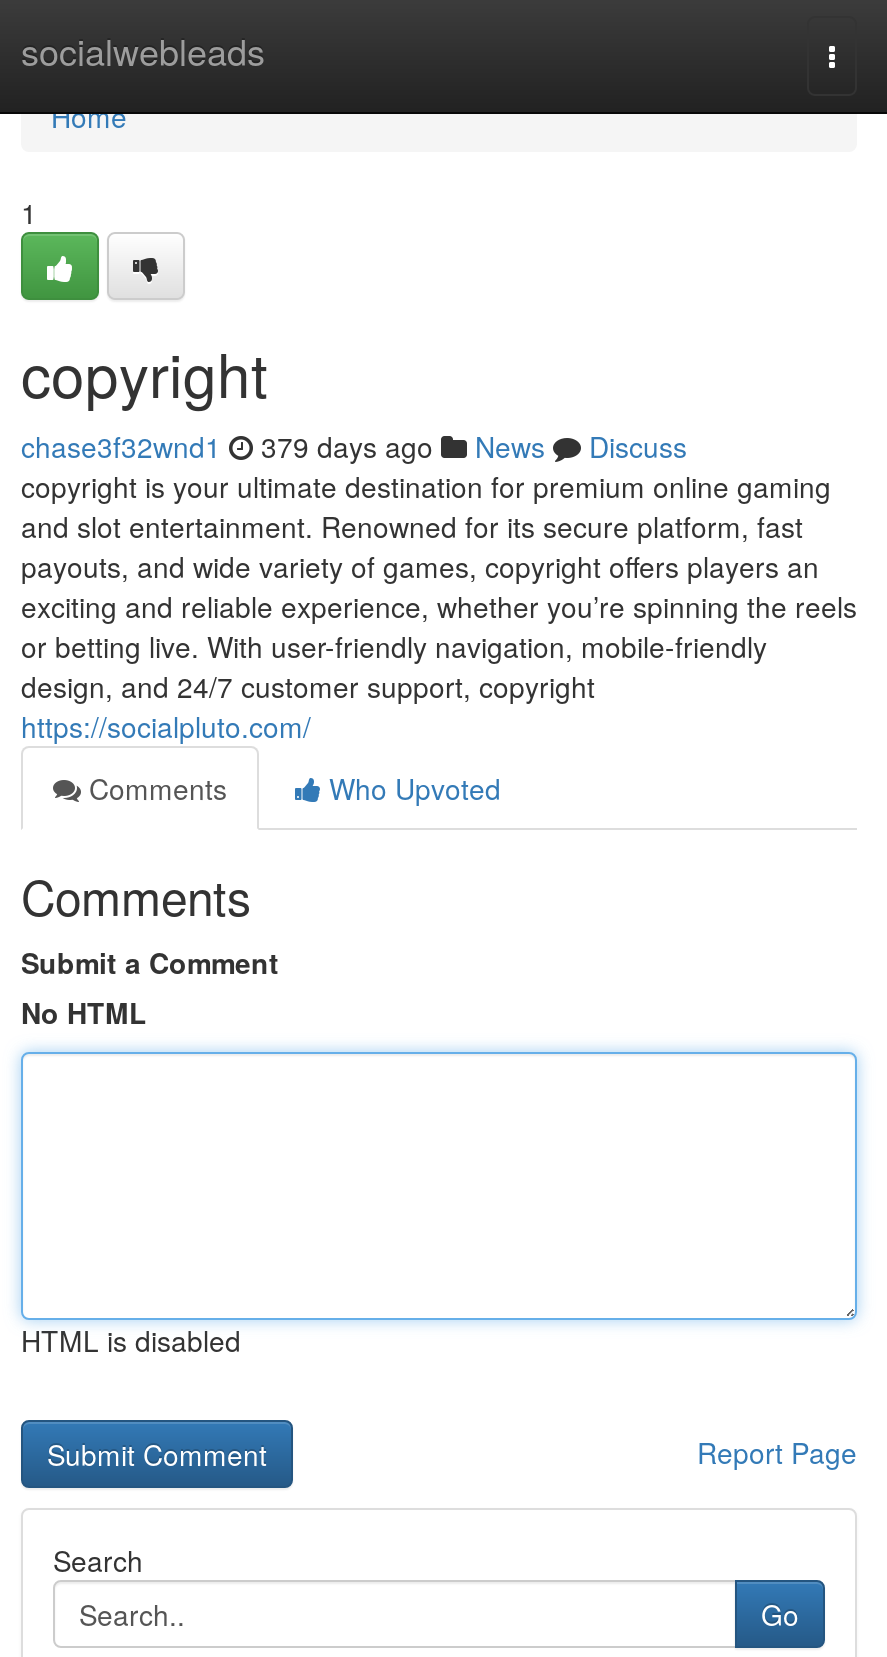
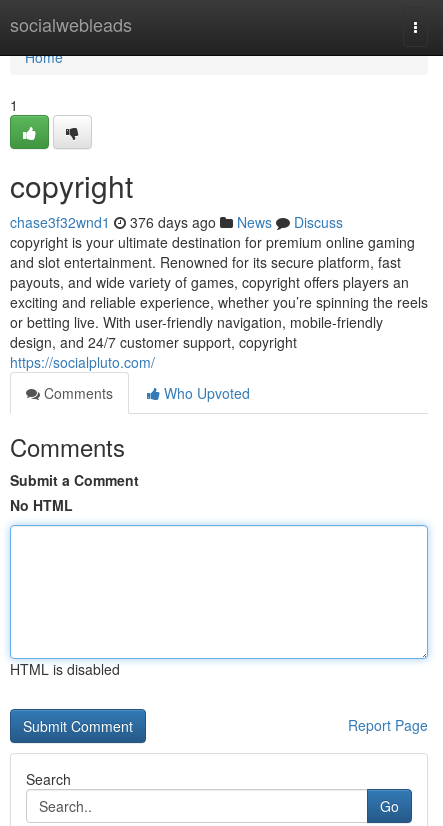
[21,426,687,466] chase3f32wnd1 379 days ago News Discuss -> [10,212,343,232] chase3f32wnd1 376 days ago News Discuss

